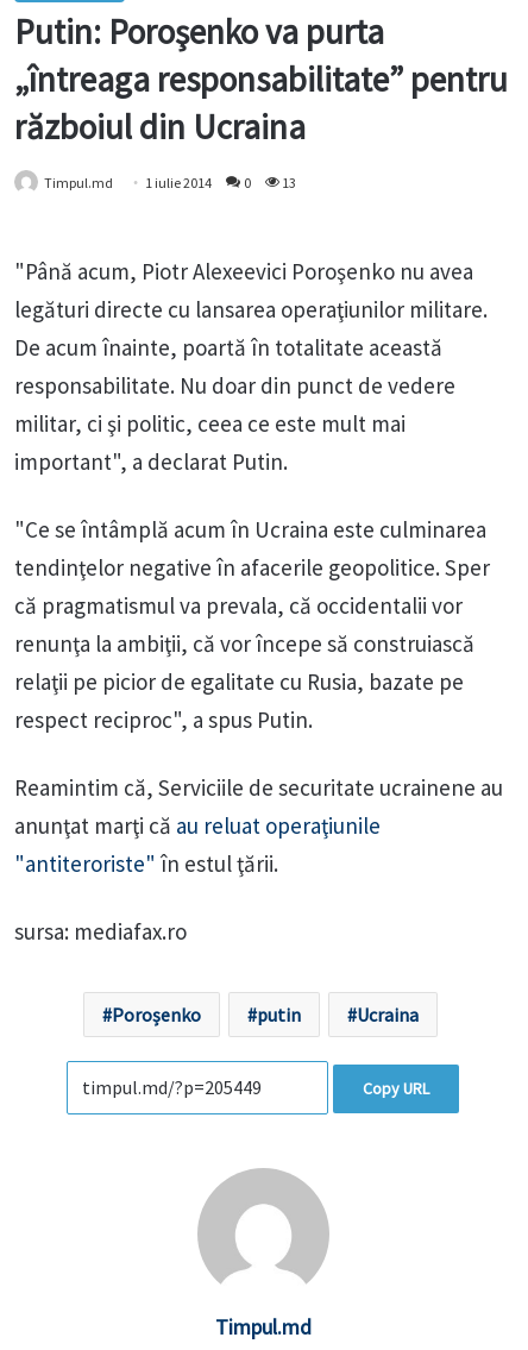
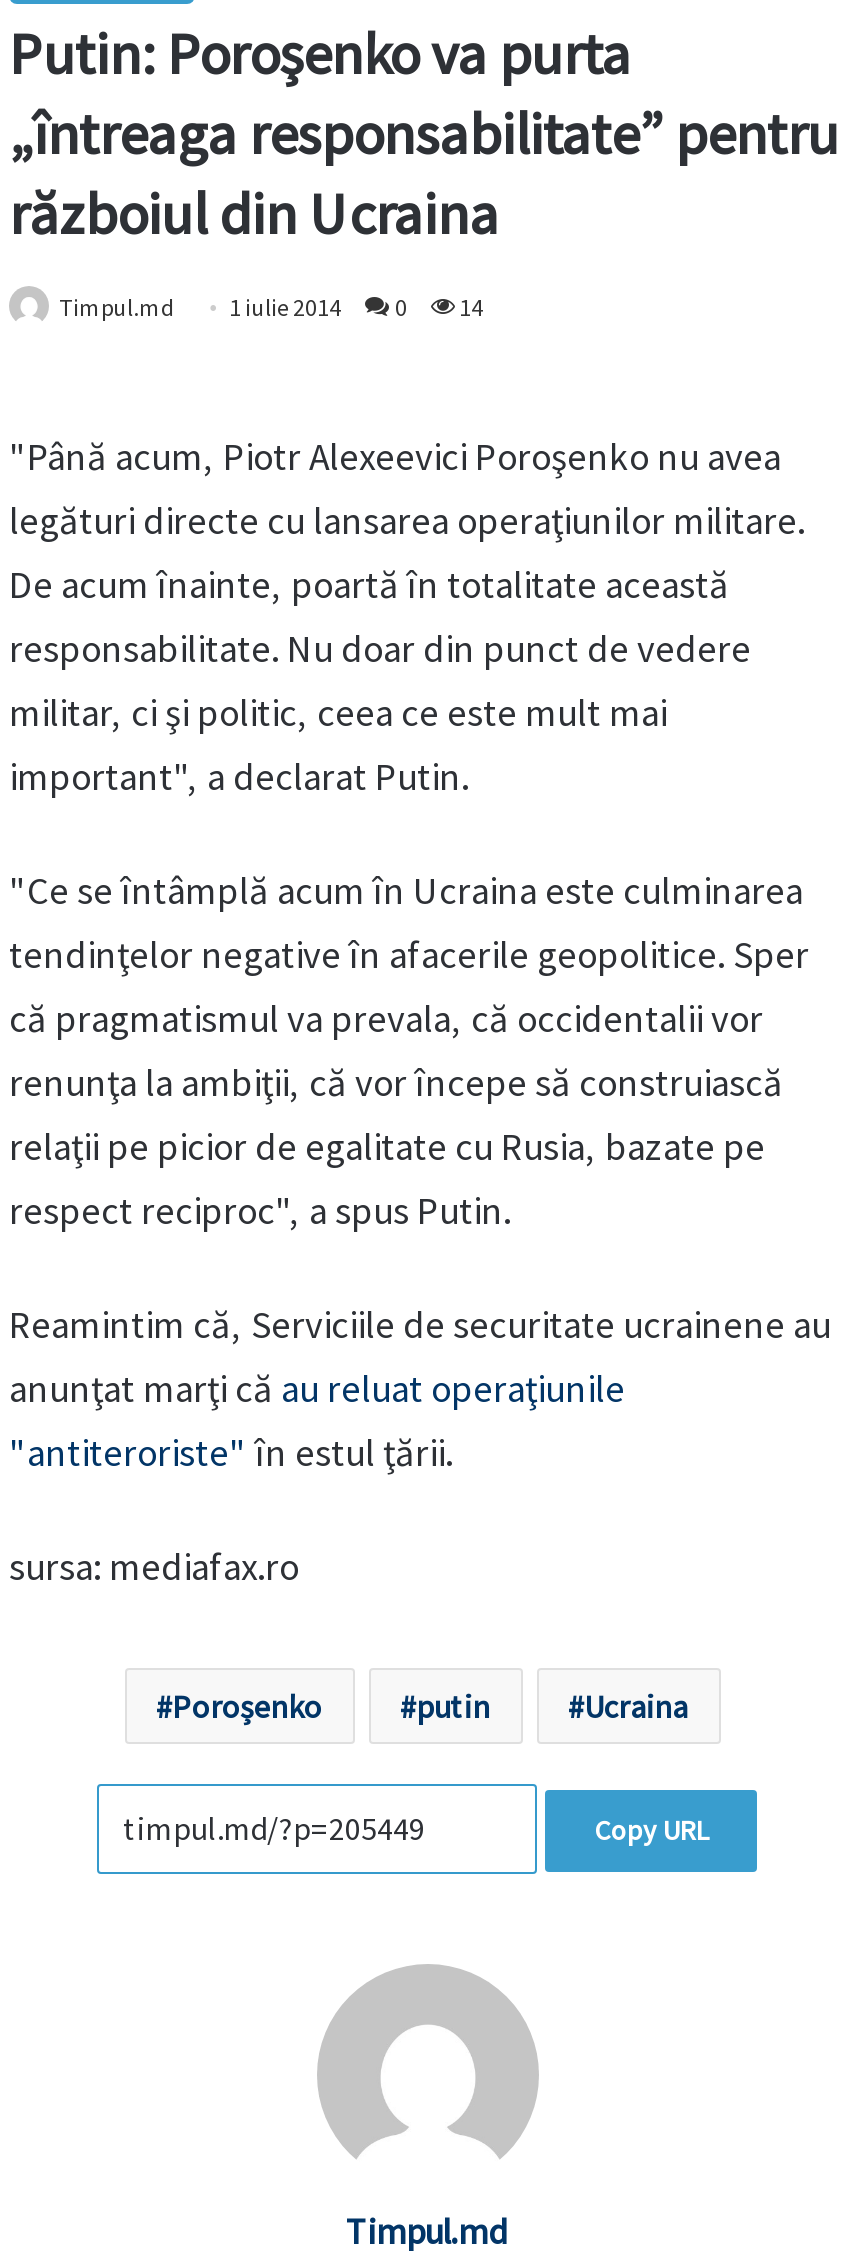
[44,174,296,192] Timpul.md 1 iulie 2014 0 13 -> [59,293,483,323] Timpul.md 1 iulie 2014 0 14

